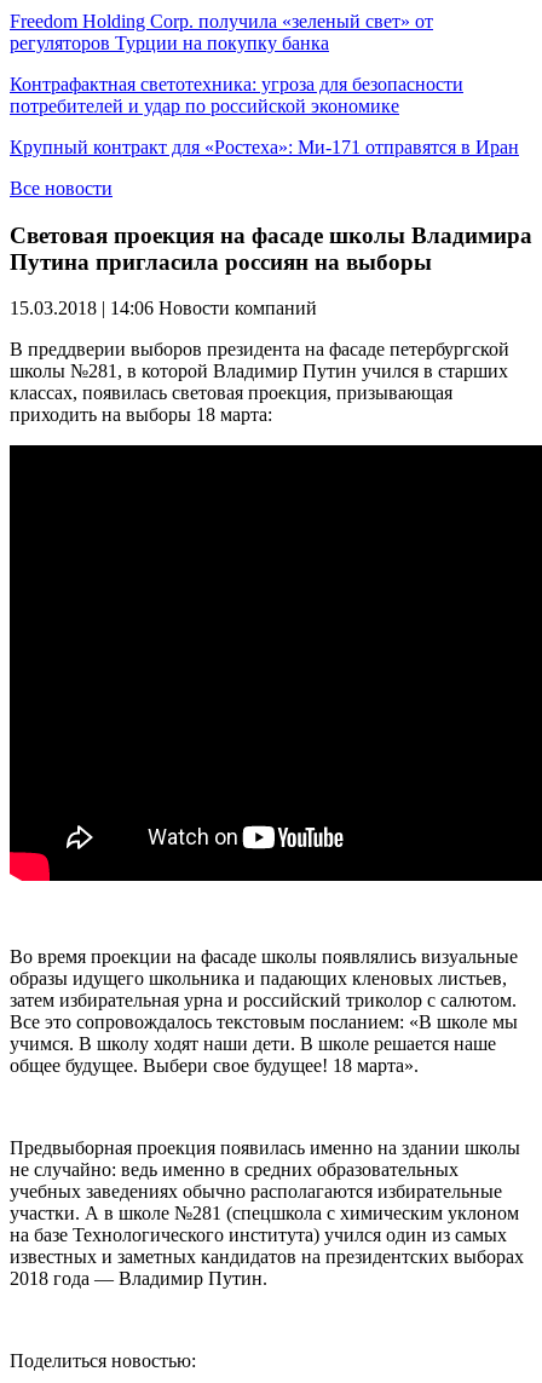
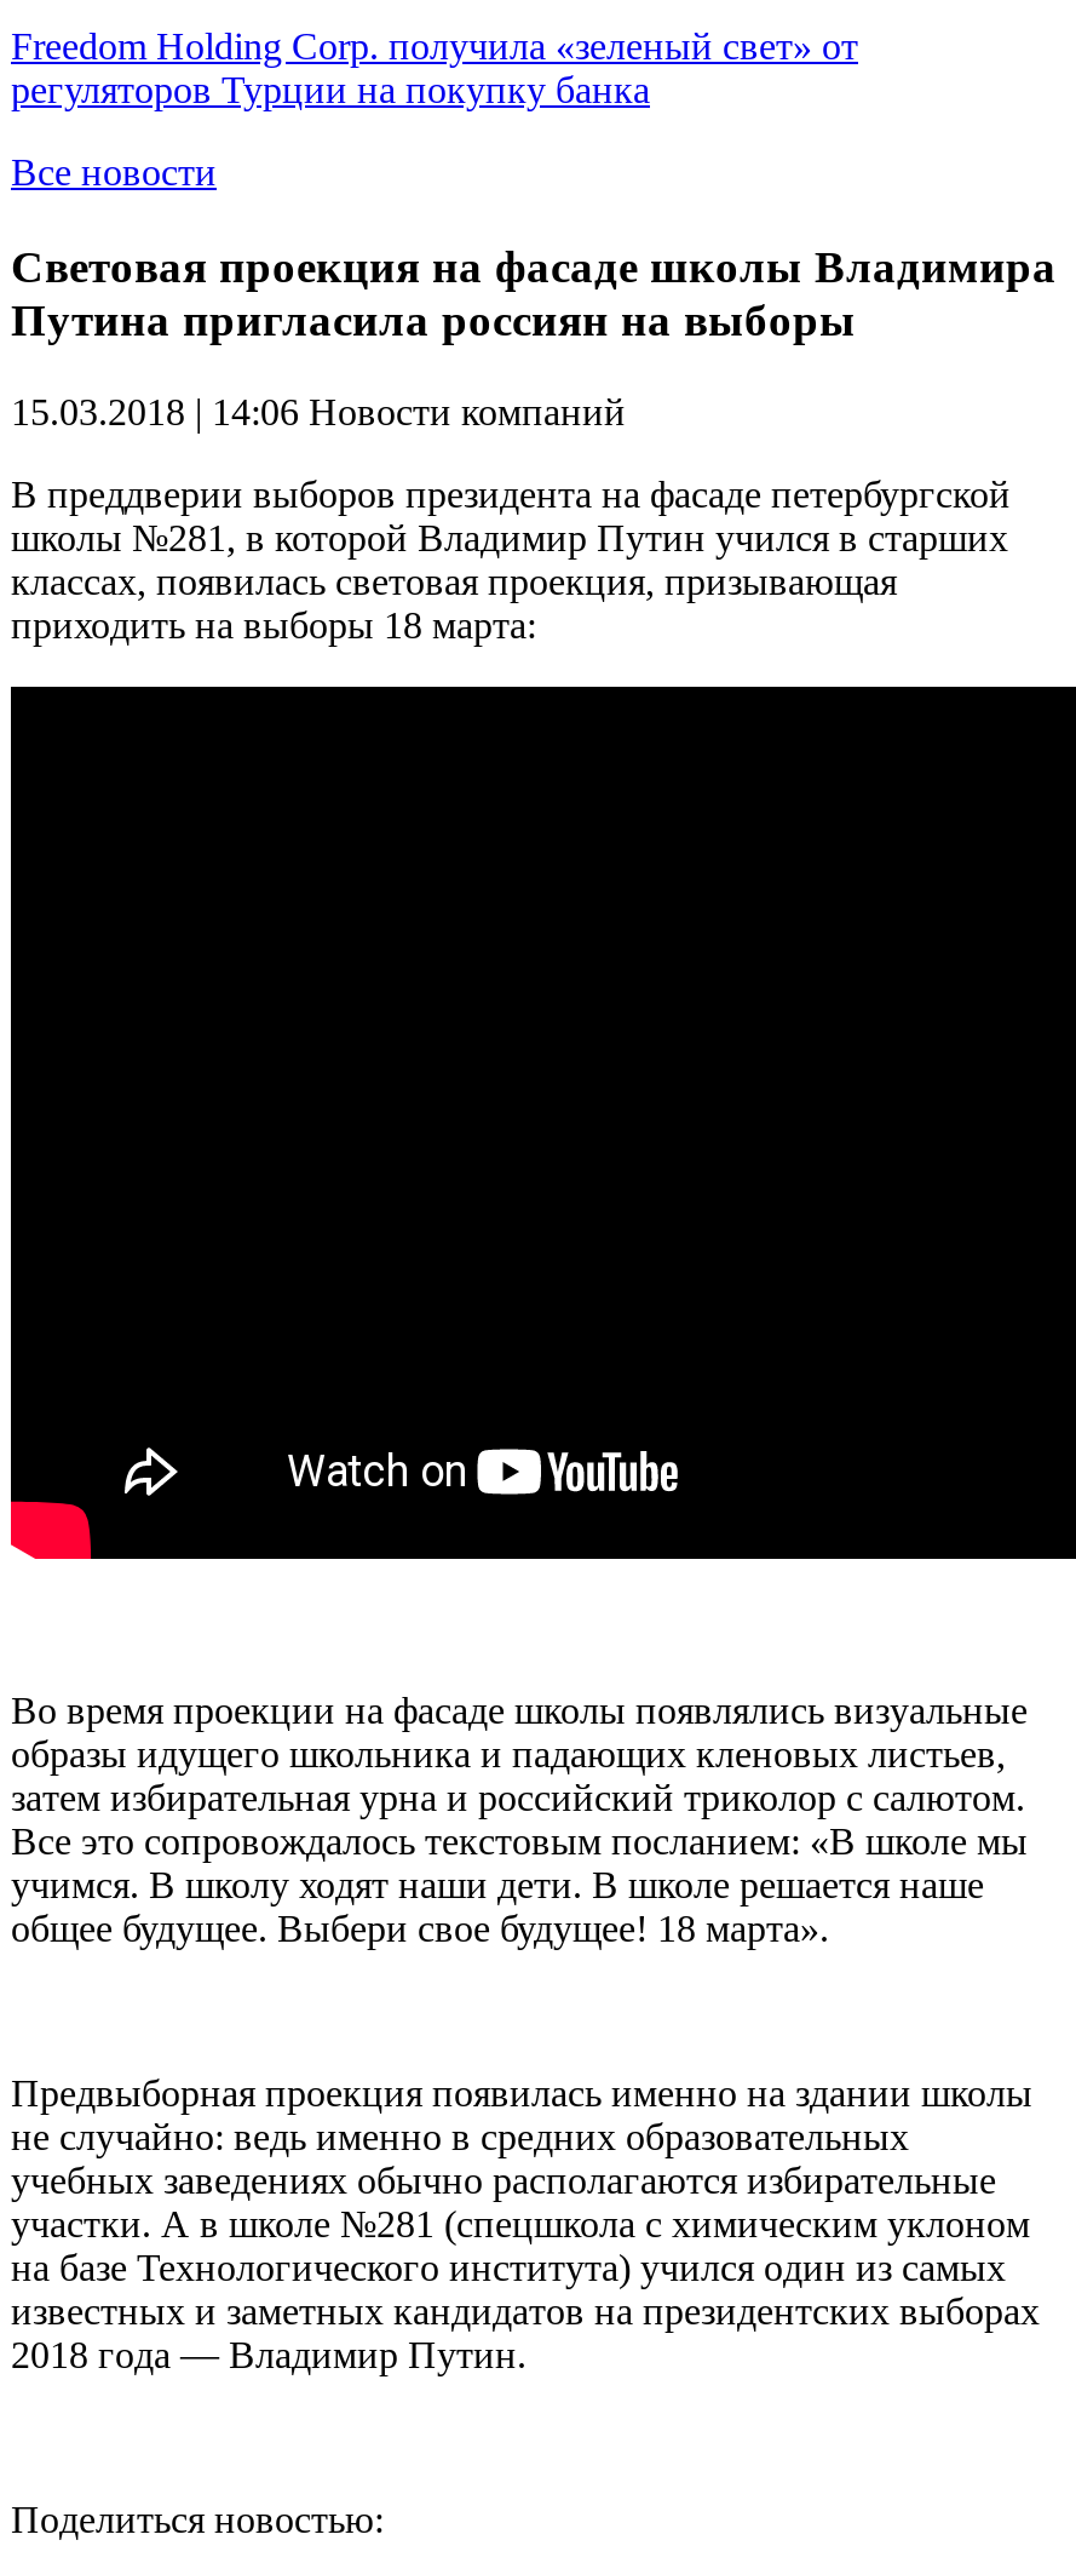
[10,74,519,157] Контрафактная светотехника: угроза для безопасности | потребителей и удар по российской экономике | Крупный контракт для «Ростеха»: Ми-171 отправятся в Иран -> none

